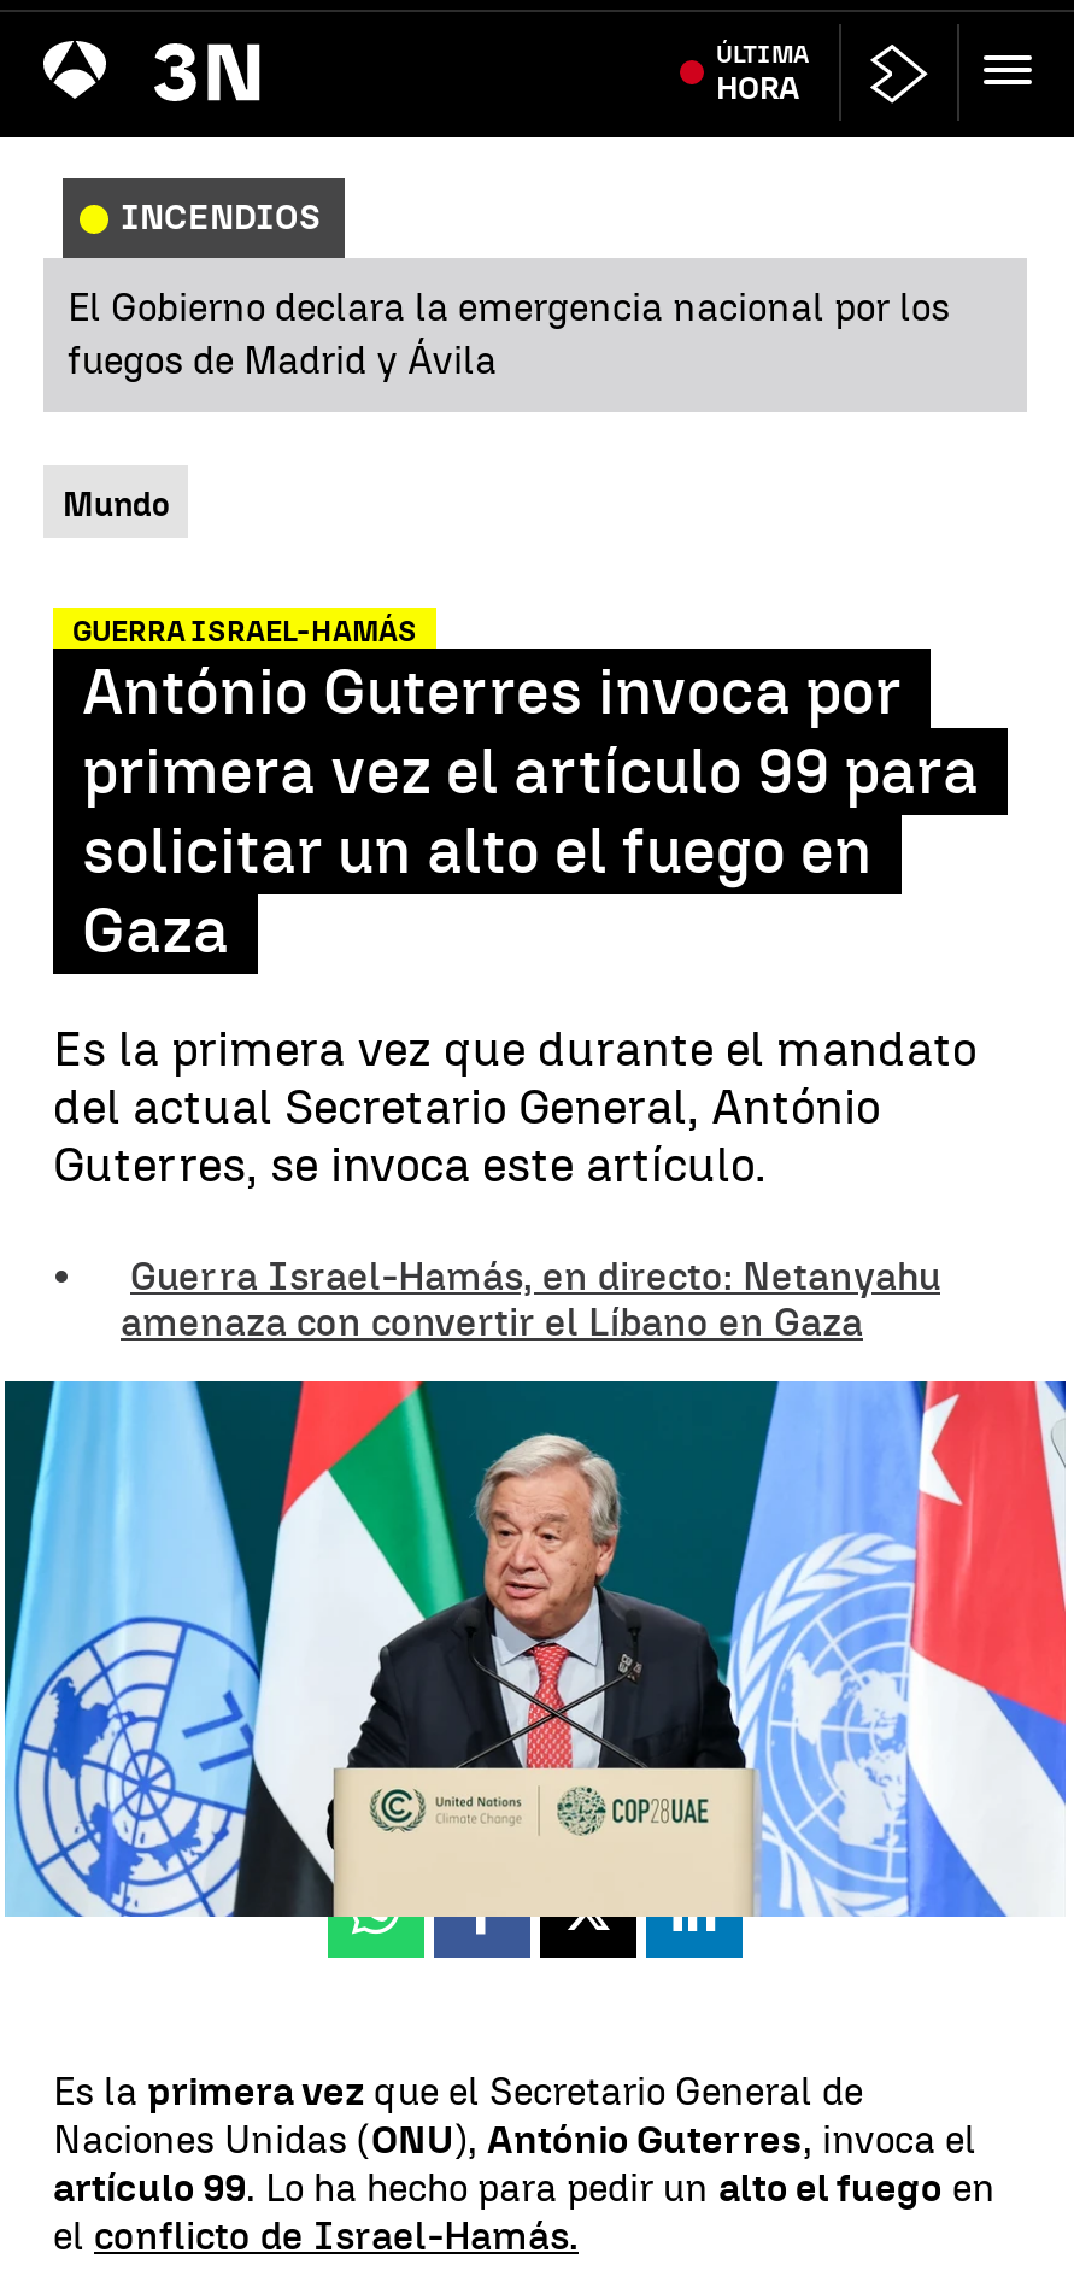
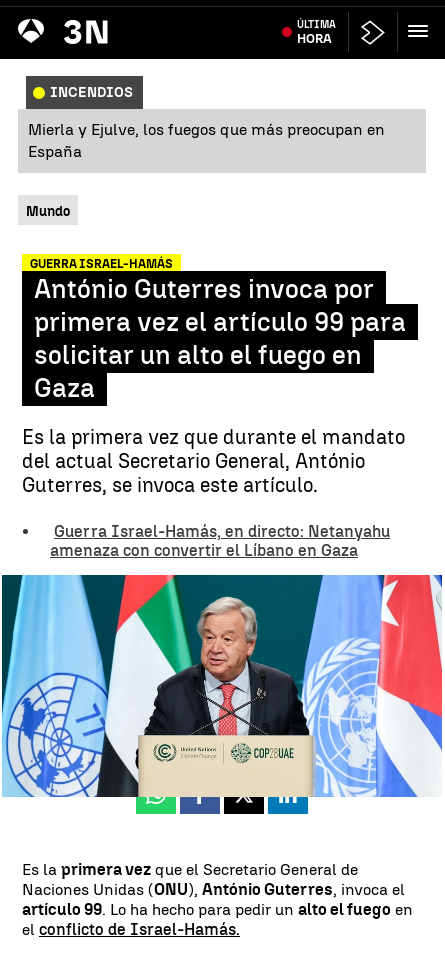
[68,284,950,383] El Gobierno declara la emergencia nacional por los | fuegos de Madrid y Ávila -> [28,120,385,161] Mierla y Ejulve, los fuegos que más preocupan en | España

